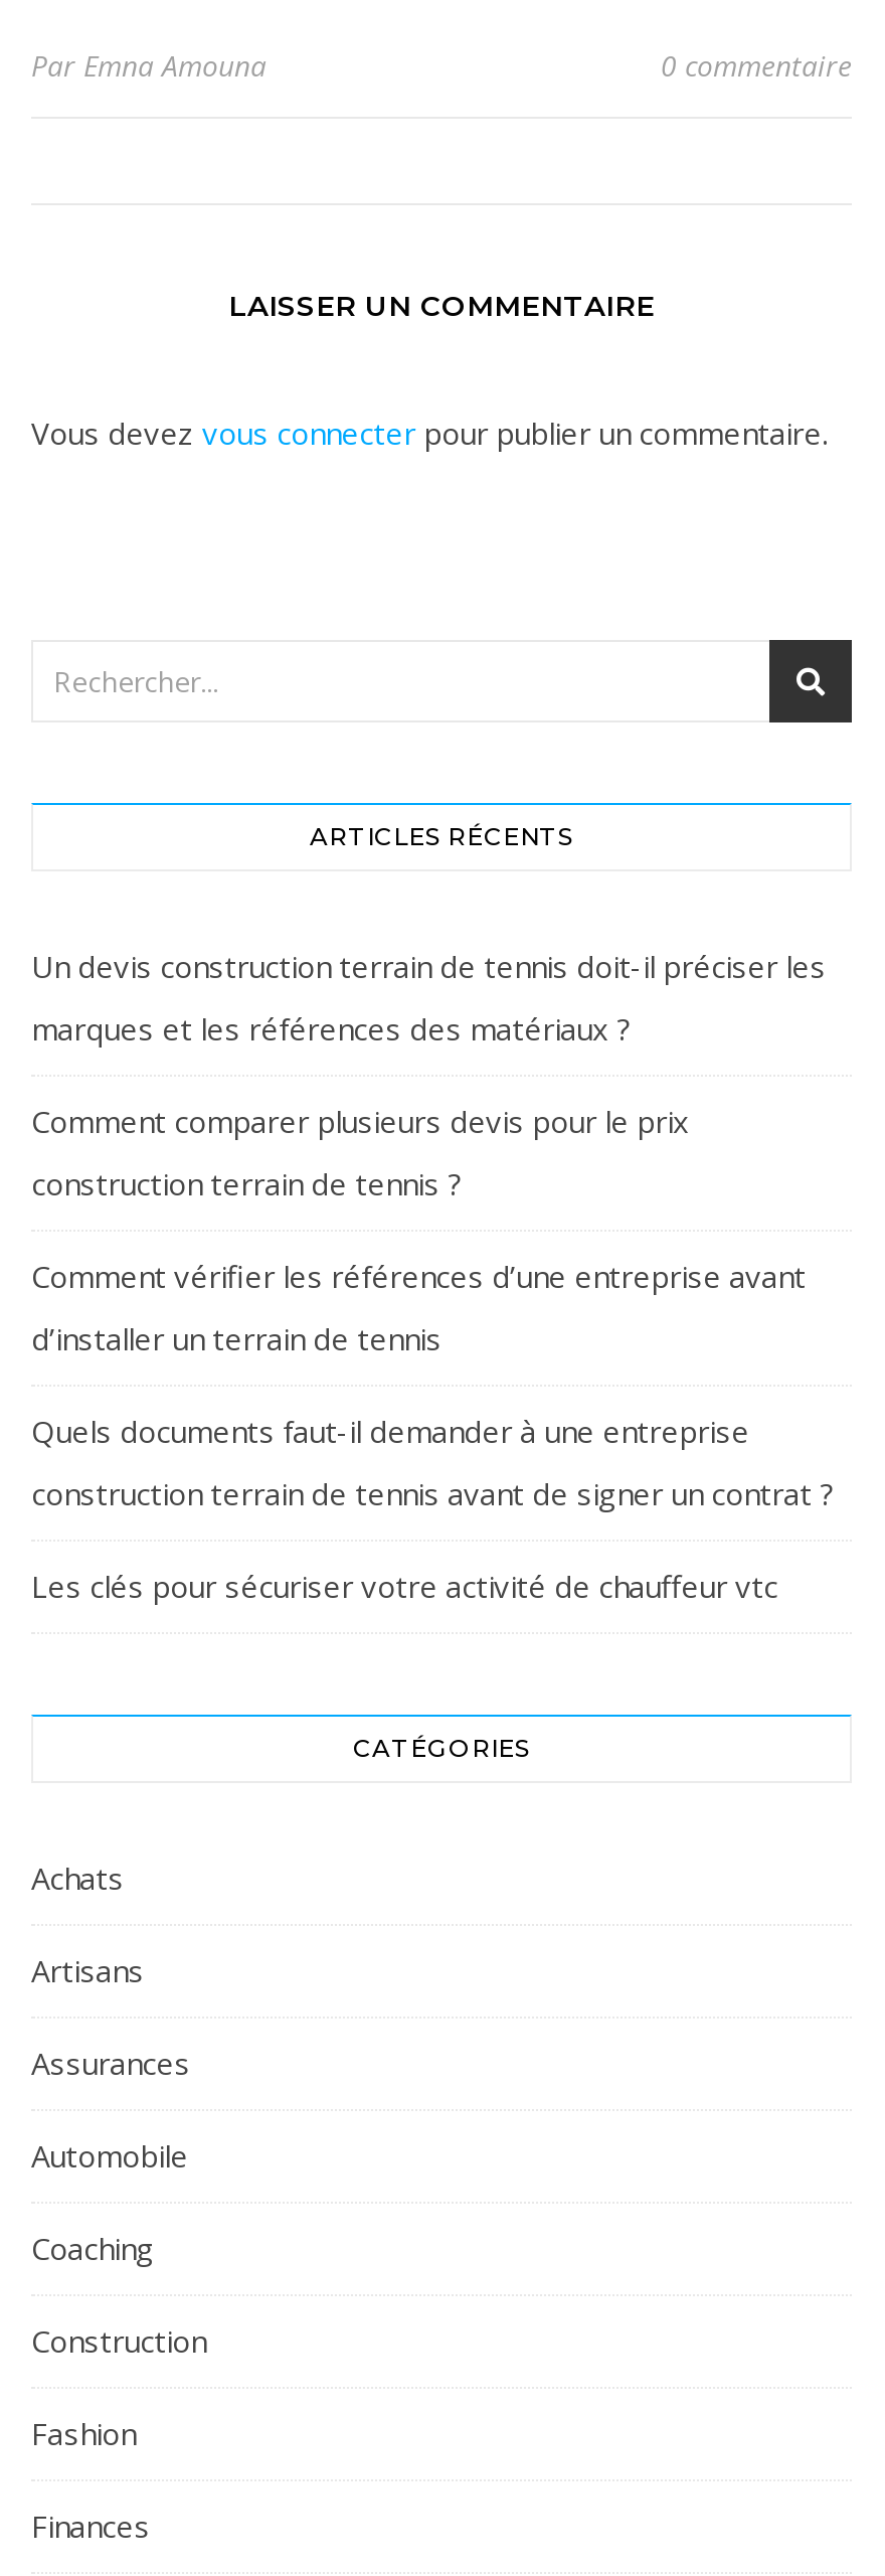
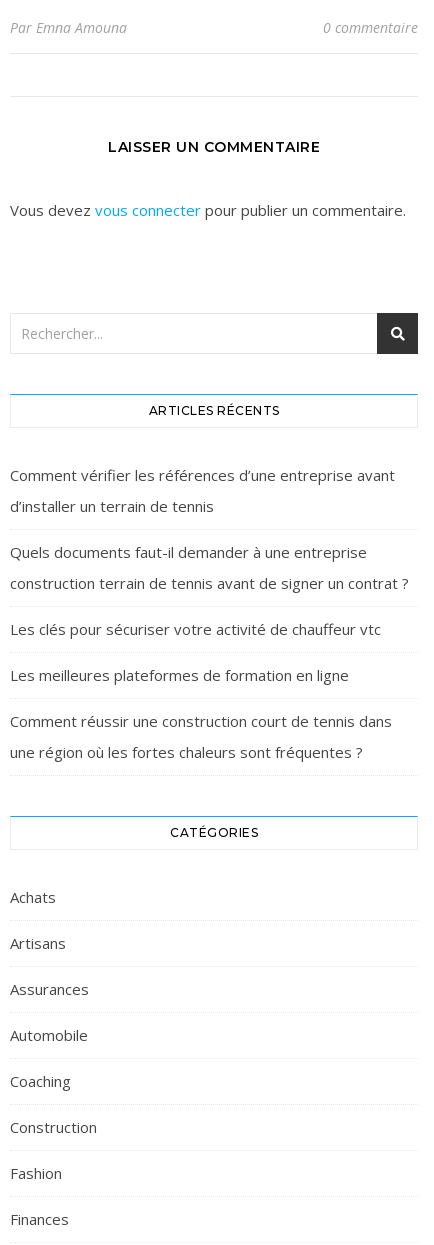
[31,946,826,1203] Un devis construction terrain de tennis doit-il préciser les | marques et les références des matériaux ? | Comment comparer plusieurs devis pour le prix | construction terrain de tennis ? -> none
moved [31,1256,834,1606] -> [10,465,409,639]: Comment vérifier les références d’une entreprise avant | d’installer un terrain de tennis | Quels documents faut-il demander à une entreprise | construction terrain de tennis avant de signer un contrat ? | Les clés pour sécuriser votre activité de chauffeur vtc
none -> [10,665,392,762] Les meilleures plateformes de formation en ligne | Comment réussir une construction court de tennis dans | une région où les fortes chaleurs sont fréquentes ?

